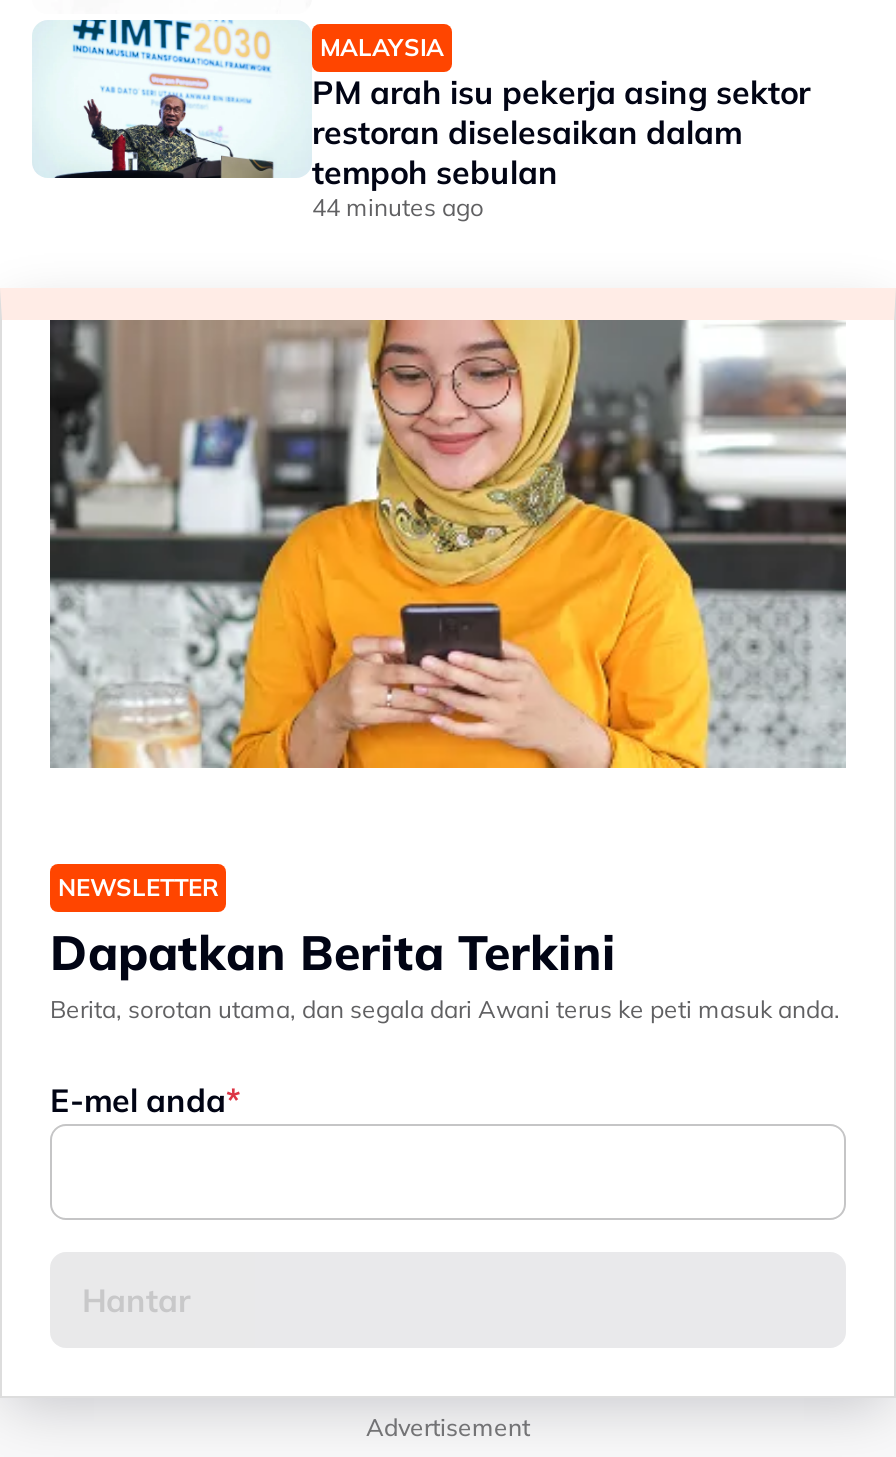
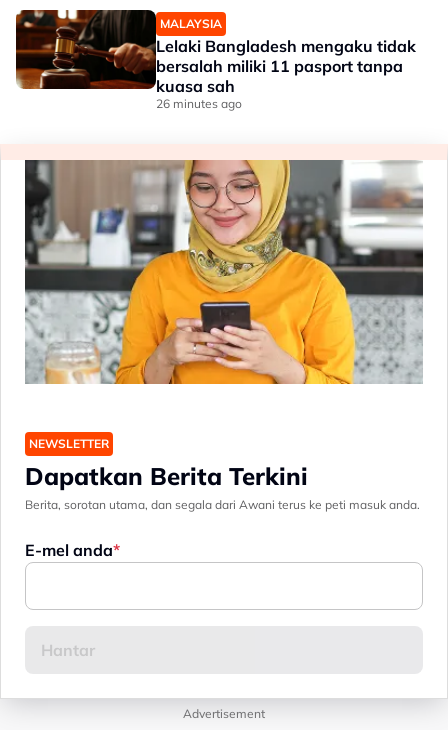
[32,18,810,222] [image] | PM arah isu pekerja asing sektor | restoran diselesaikan dalam | tempoh sebulan | 44 minutes ago -> [15,9,416,111] [image] | Lelaki Bangladesh mengaku tidak | bersalah miliki 11 pasport tanpa | kuasa sah | 26 minutes ago

